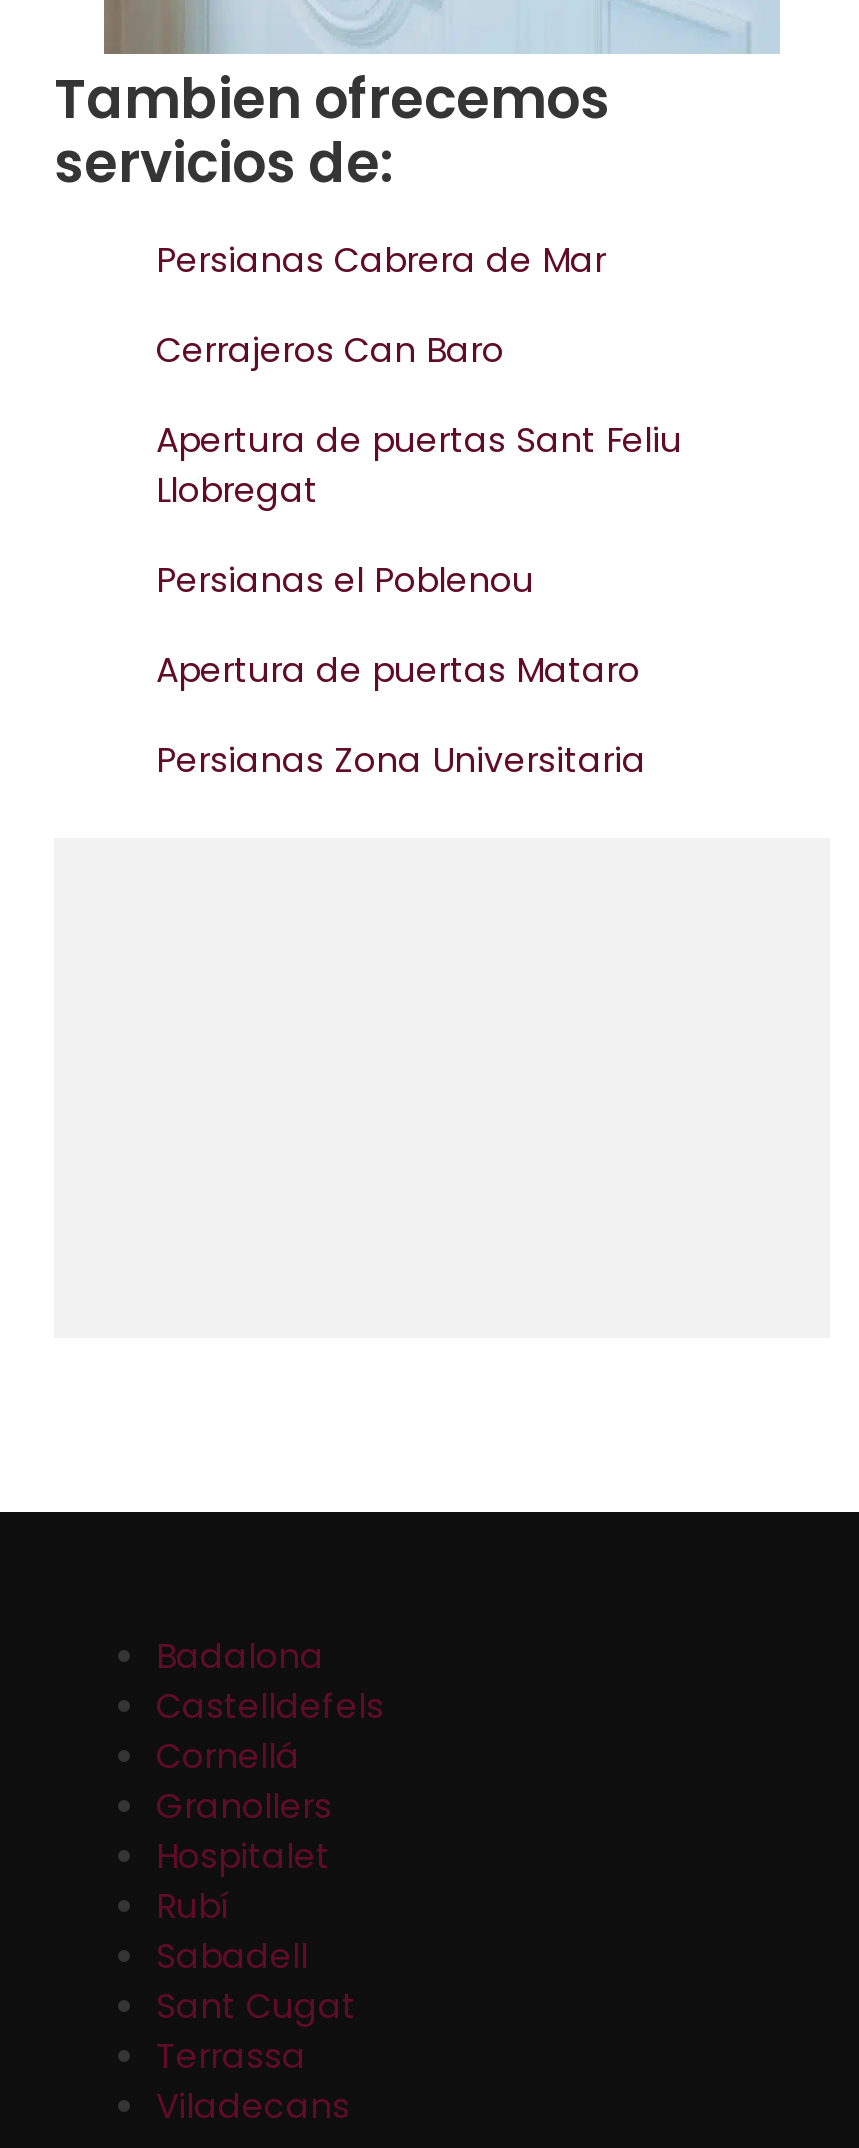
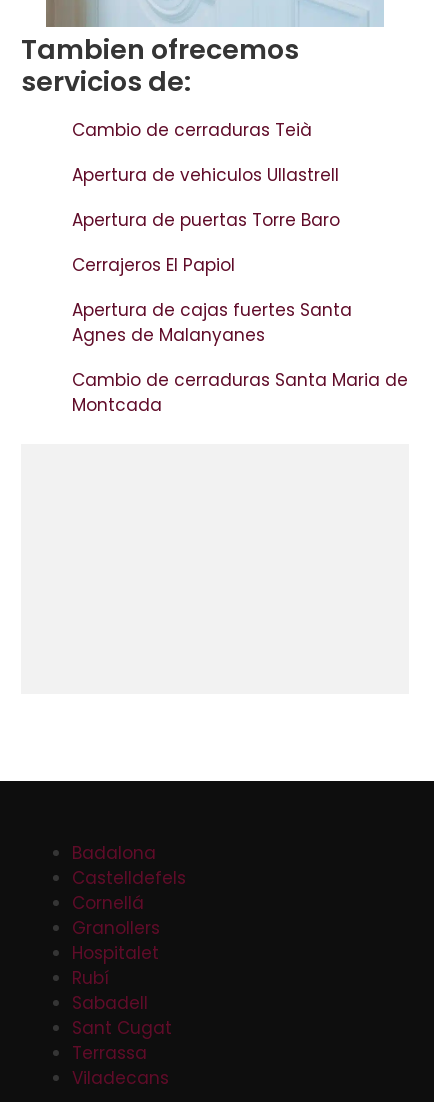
[156,237,616,285] Persianas Cabrera de Mar -> [72,118,317,142] Cambio de cerraduras Teià
[156,327,514,375] Cerrajeros Can Baro -> [72,163,344,187] Apertura de vehiculos Ullastrell
[156,417,682,515] Apertura de puertas Sant Feliu | Llobregat -> [72,208,345,232] Apertura de puertas Torre Baro
[156,557,544,605] Persianas el Poblenou -> [72,253,240,277] Cerrajeros El Papiol
[156,647,650,695] Apertura de puertas Mataro -> [72,298,352,347] Apertura de cajas fuertes Santa | Agnes de Malanyanes
[156,737,656,785] Persianas Zona Universitaria -> [72,368,408,417] Cambio de cerraduras Santa Maria de | Montcada

